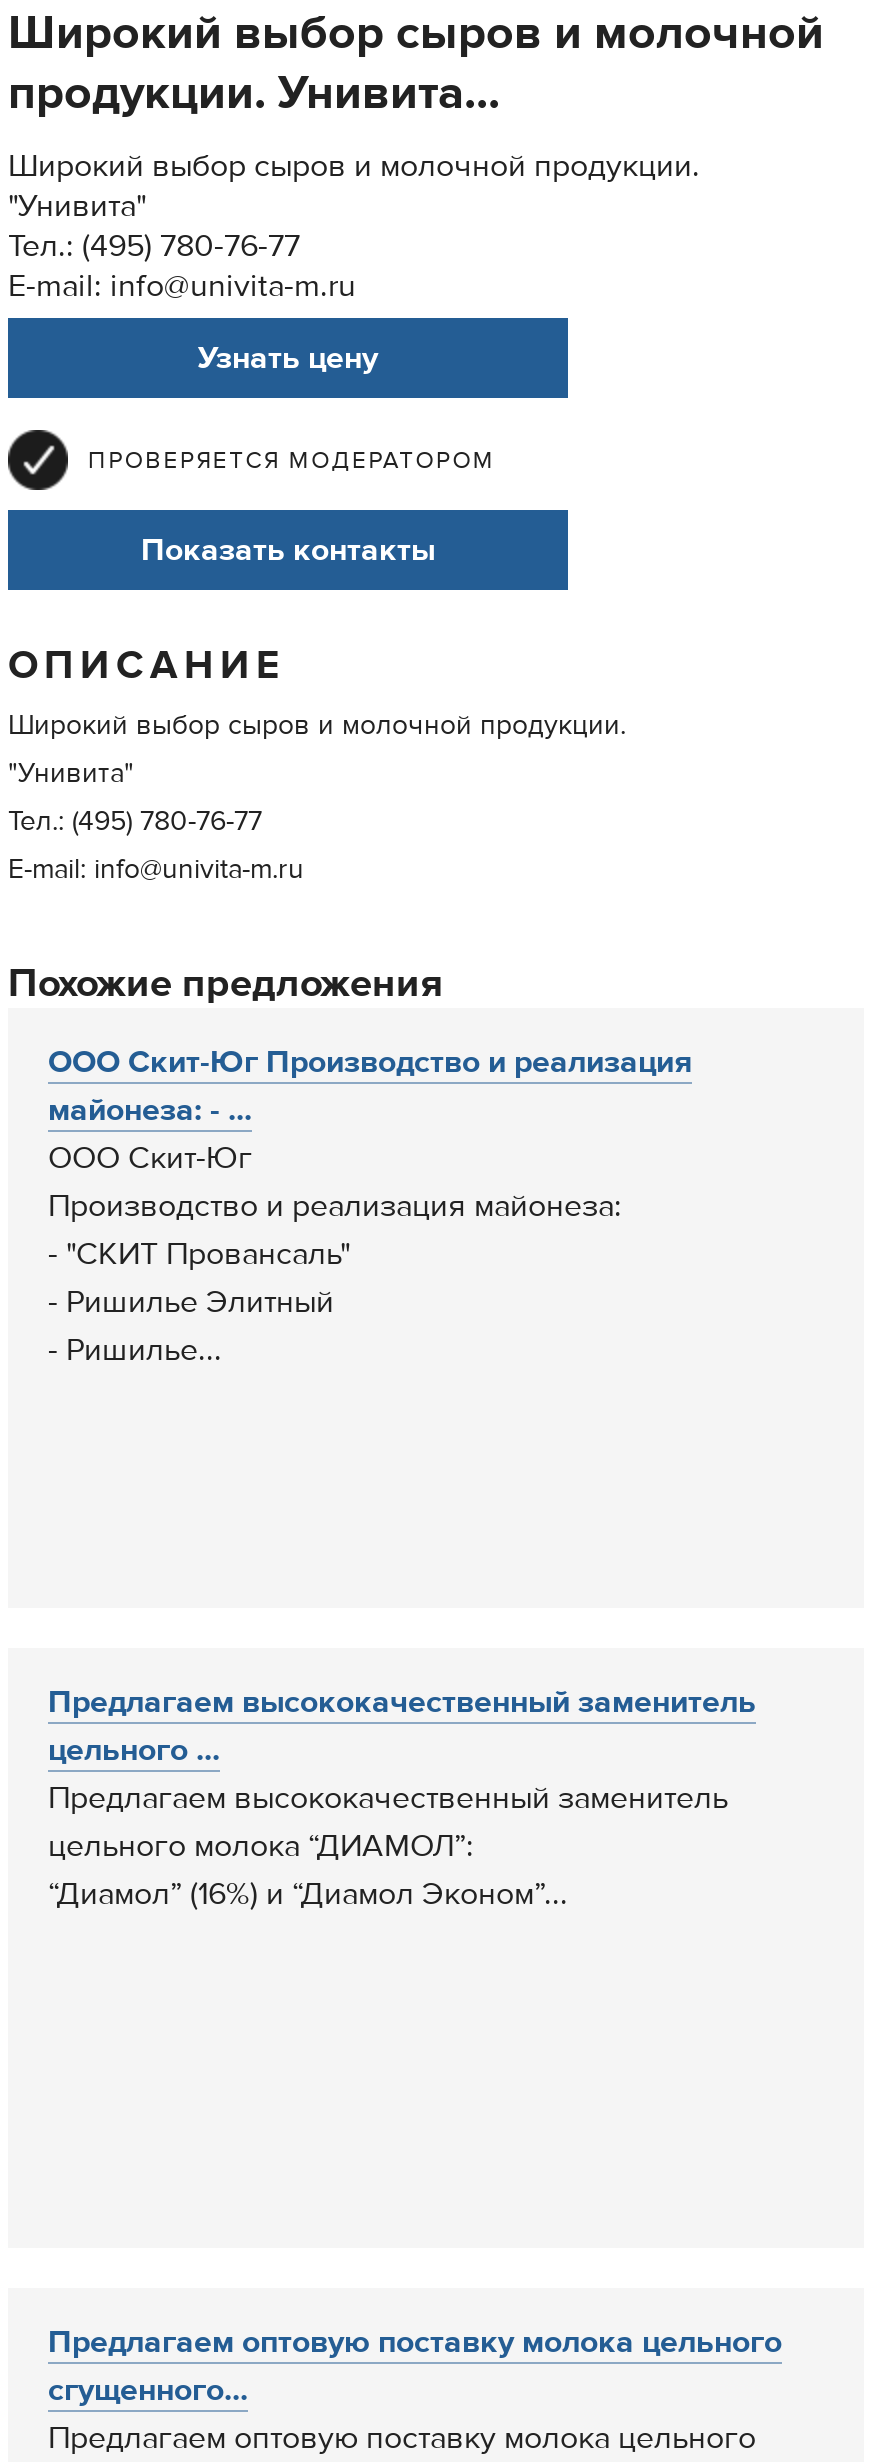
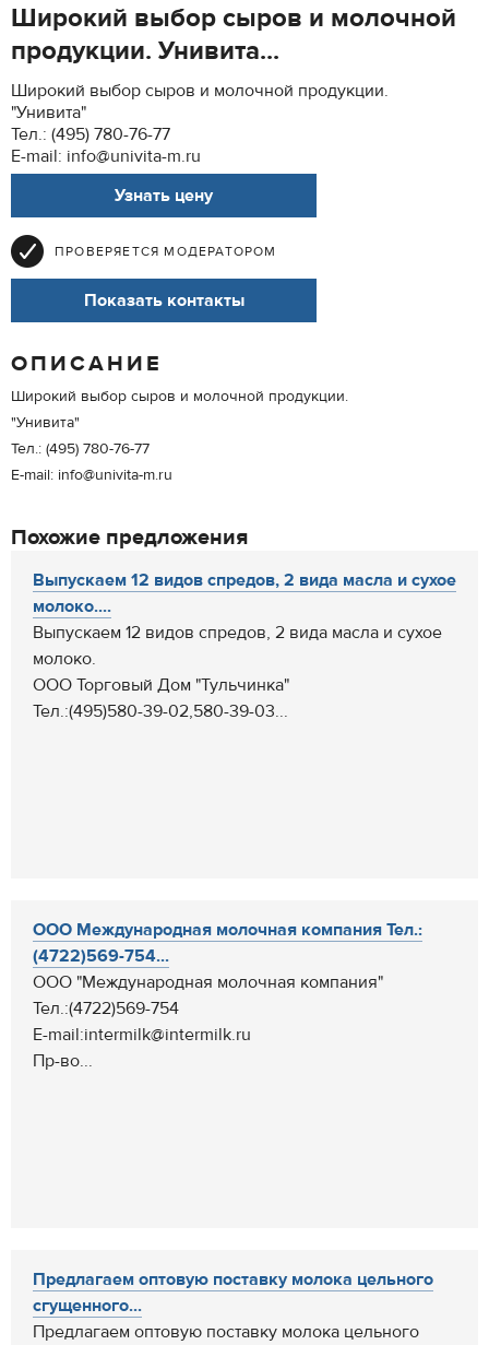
[48,1042,692,1370] ООО Скит-Юг Производство и реализация | майонеза: - ... | ООО Скит-Юг | Производство и реализация майонеза: | - "СКИТ Провансаль" | - Ришилье Элитный | - Ришилье... -> [33,569,456,722] Выпускаем 12 видов спредов, 2 вида масла и сухое | молоко.... | Выпускаем 12 видов спредов, 2 вида масла и сухое | молоко. | ООО Торговый Дом "Тульчинка" | Тел.:(495)580-39-02,580-39-03...
[48,1682,756,1914] Предлагаем высококачественный заменитель | цельного ... | Предлагаем высококачественный заменитель | цельного молока “ДИАМОЛ”: | “Диамол” (16%) и “Диамол Эконом”... -> [33,919,422,1072] ООО Международная молочная компания Тел.: | (4722)569-754... | ООО "Международная молочная компания" | Тел.:(4722)569-754 | E-mail:intermilk@intermilk.ru | Пр-во...

